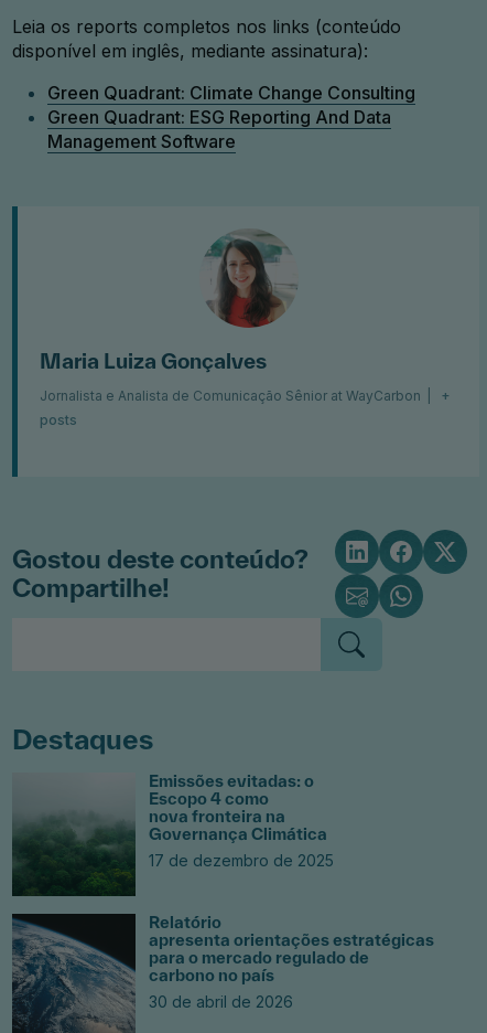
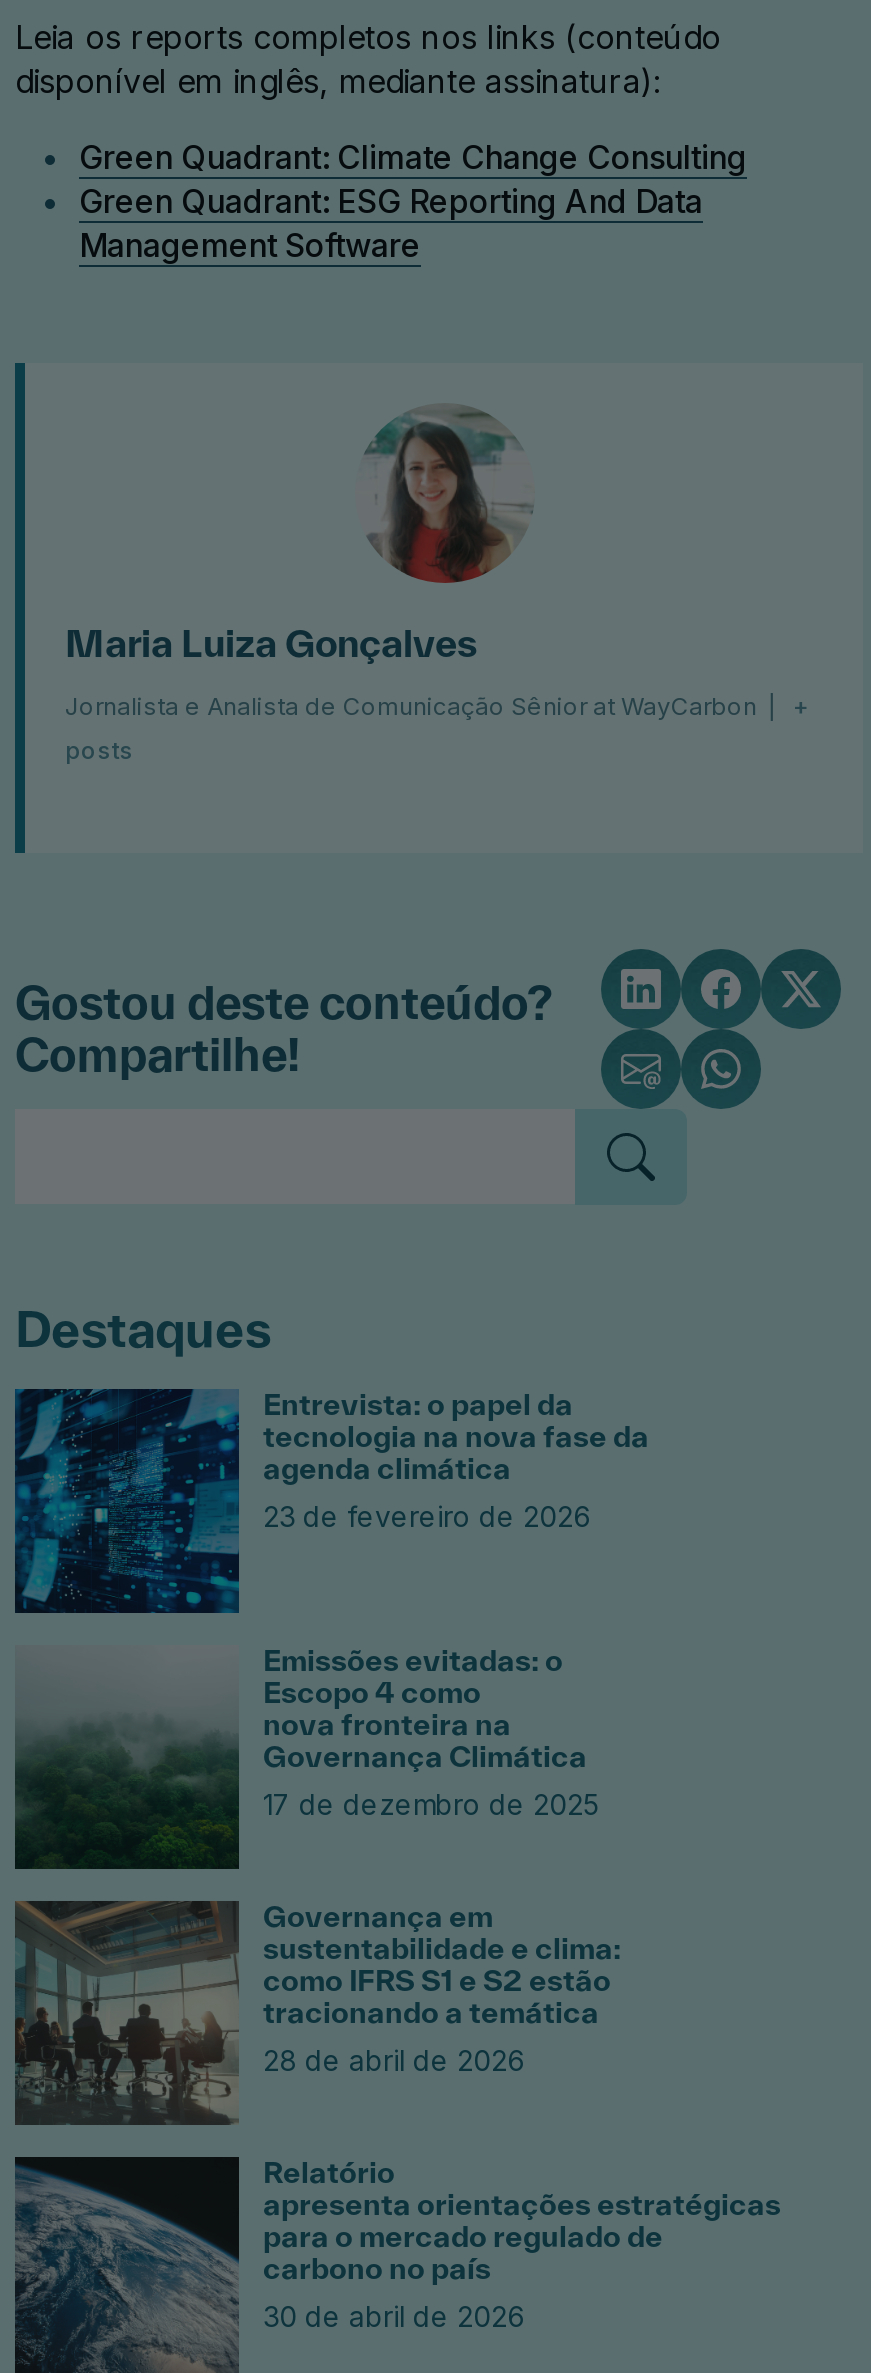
none -> [13,1386,649,1615] [image] | Entrevista: o papel da | tecnologia na nova fase da | agenda climática | 23 de fevereiro de 2026
none -> [15,1898,621,2125] [image] | Governança em | sustentabilidade e clima: | como IFRS S1 e S2 estão | tracionando a temática | 28 de abril de 2026

